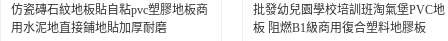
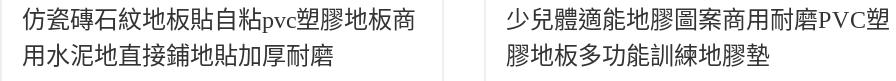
[253,3,445,35] 批發幼兒園學校培訓班淘氣堡PVC地 | 板 阻燃B1級商用復合塑料地膠板 -> [506,6,890,70] 少兒體適能地膠圖案商用耐磨PVC塑 | 膠地板多功能訓練地膠墊

